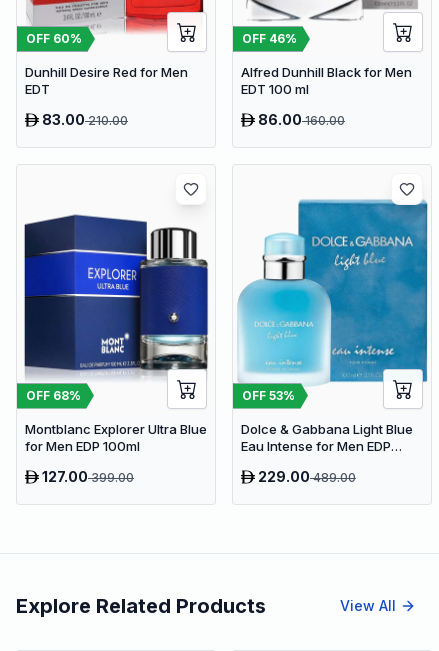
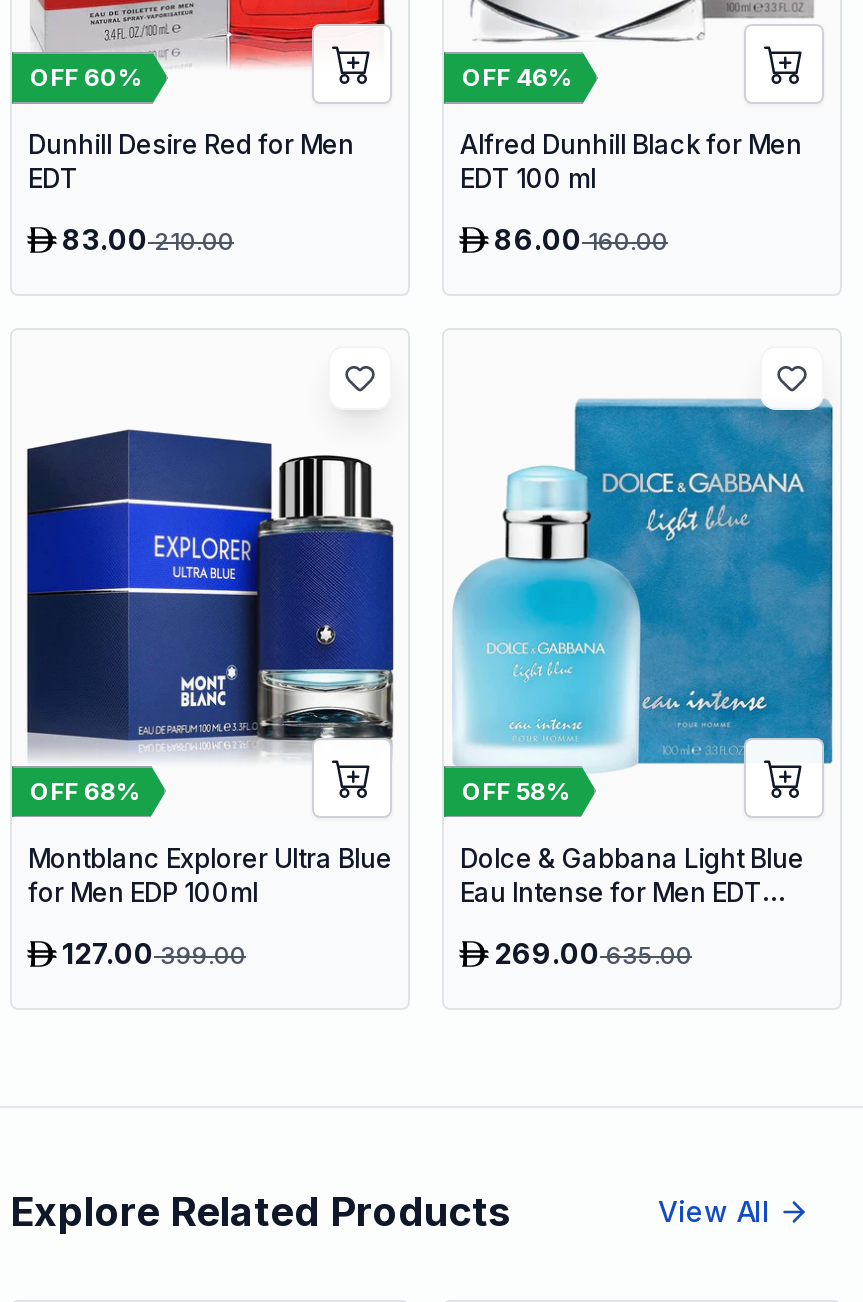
[242,387,295,402] OFF 53% -> [462,775,570,805] OFF 58%
[241,437,391,453] Eau Intense for Men EDP -> [460,875,762,907] Eau Intense for Men EDT
[255,467,356,484] 229.00489.00 -> [488,935,692,969] 269.00635.00

